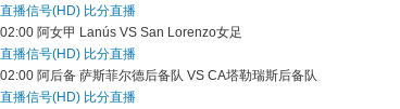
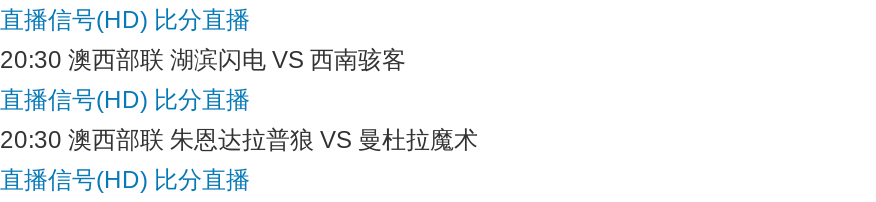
[0,25,242,40] 02:00 阿女甲Lanús VS San Lorenzo女足 -> [0,46,406,74] 20:30 澳西部联湖滨闪电 VS 西南骇客
[0,68,317,83] 02:00 阿后备萨斯菲尔德后备队 VS CA塔勒瑞斯后备队 -> [0,126,478,154] 20:30 澳西部联朱恩达拉普狼 VS 曼杜拉魔术

